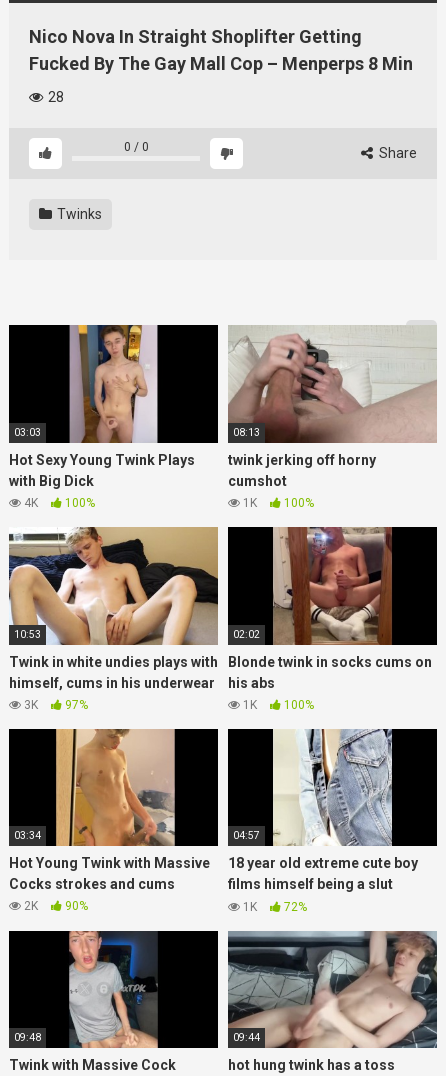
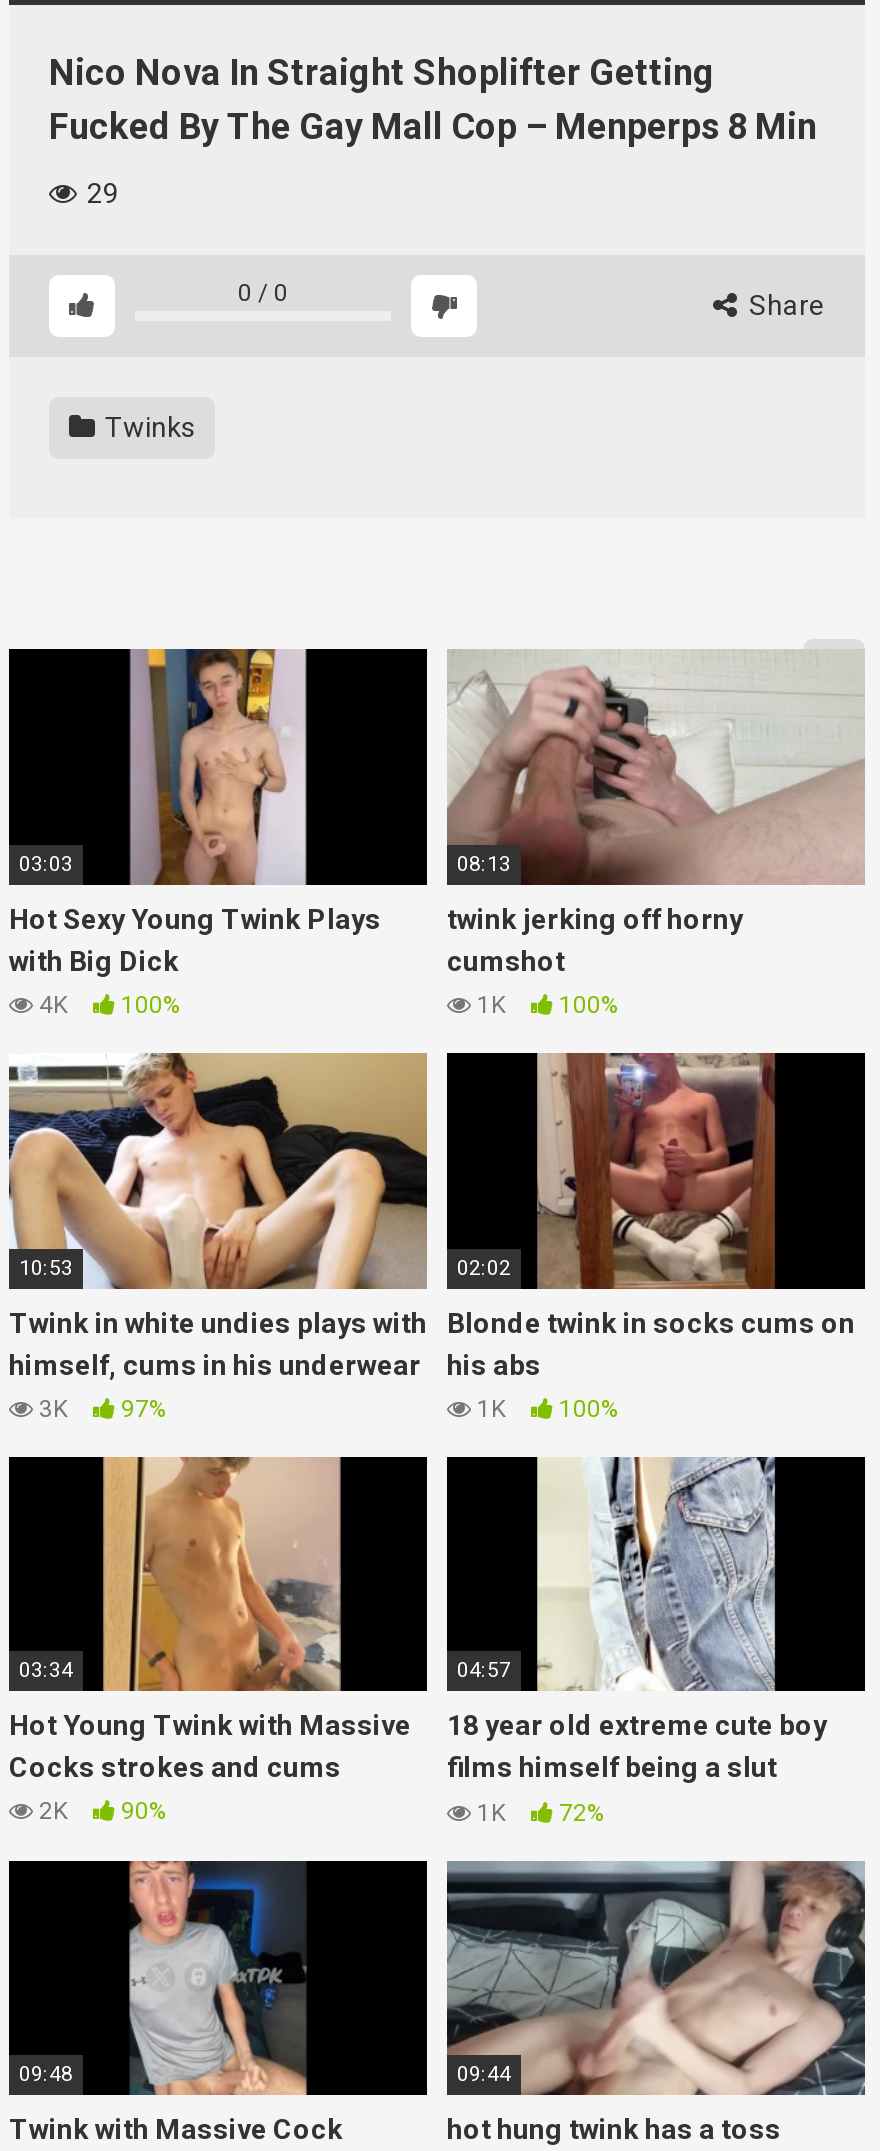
[45,89,64,105] 28 -> [81,177,119,209] 29

